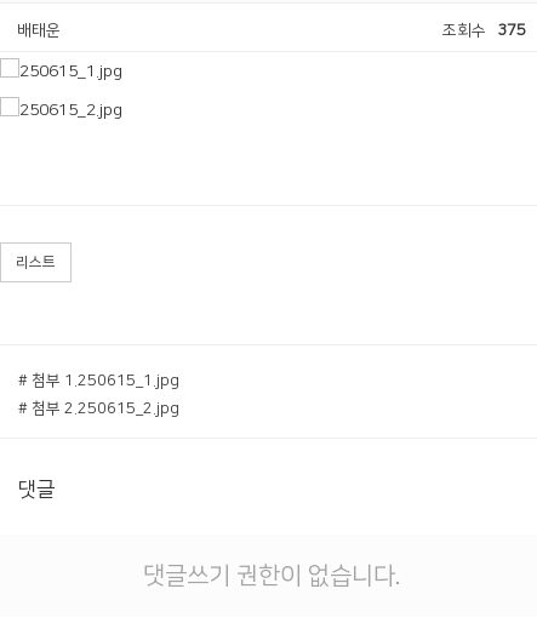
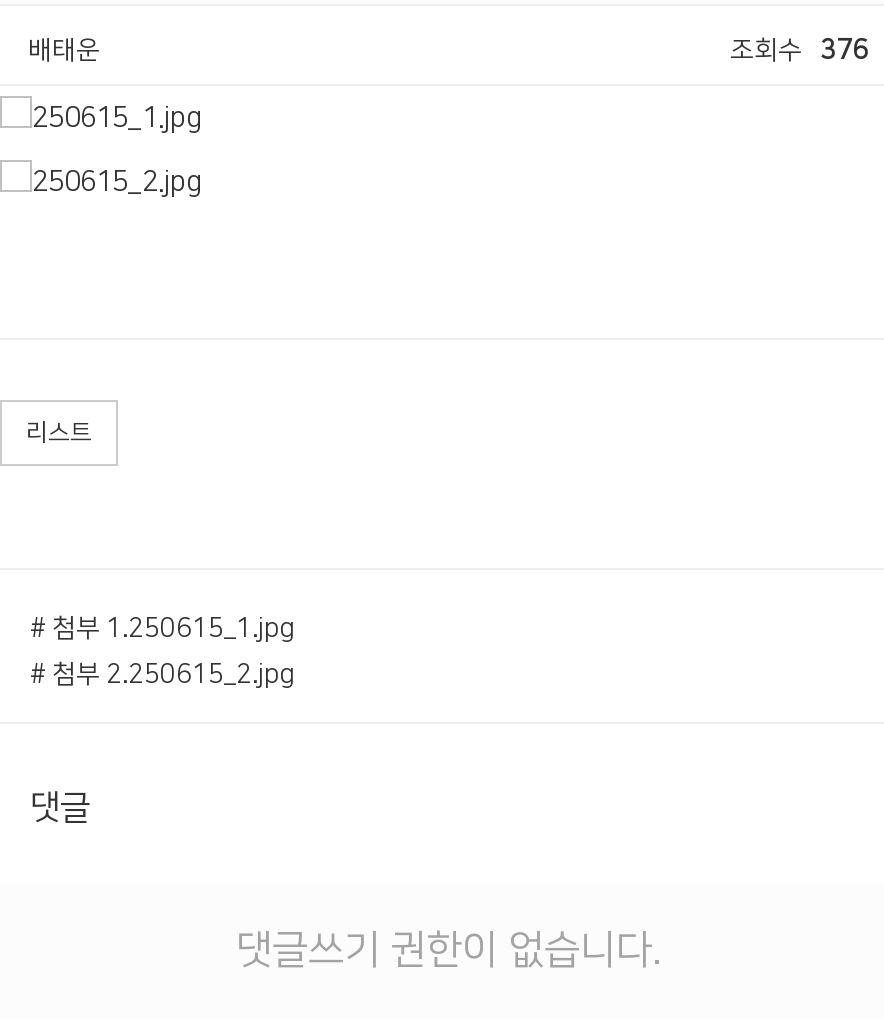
[442,22,526,39] 조회수 375 -> [730,36,868,64] 조회수 376

